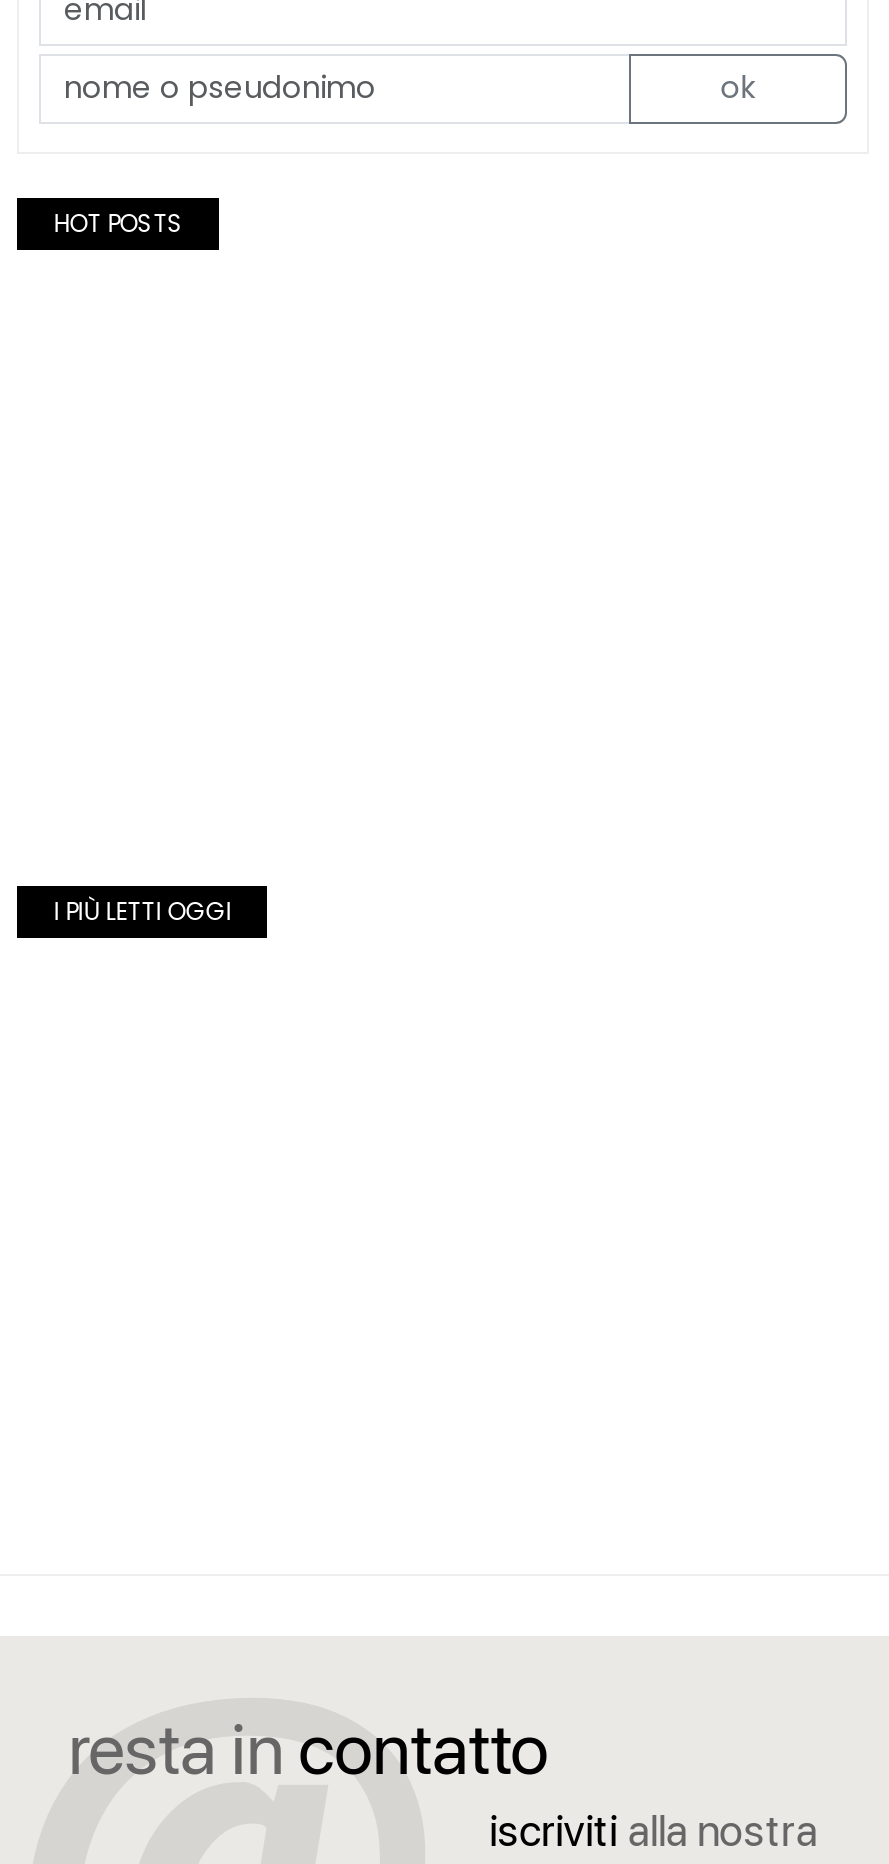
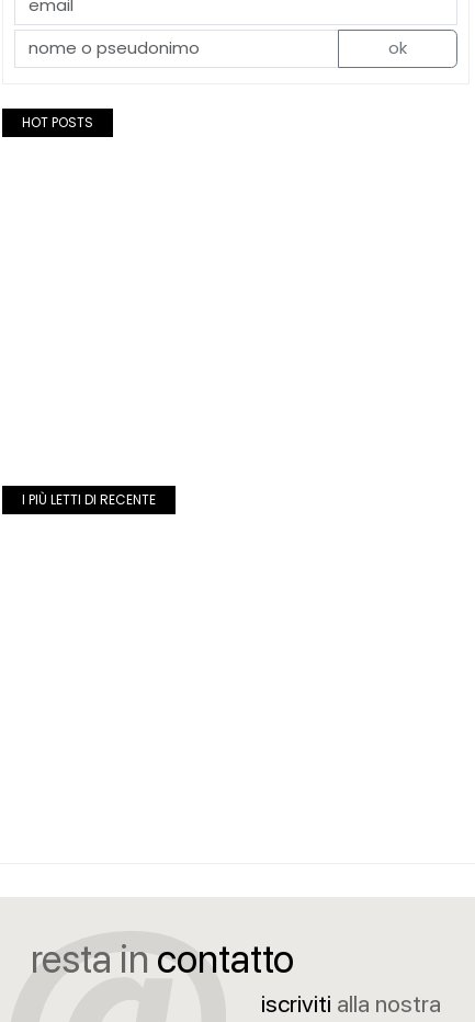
[53,894,231,928] I PIÙ LETTI OGGI -> [22,490,156,509] I PIÙ LETTI DI RECENTE

